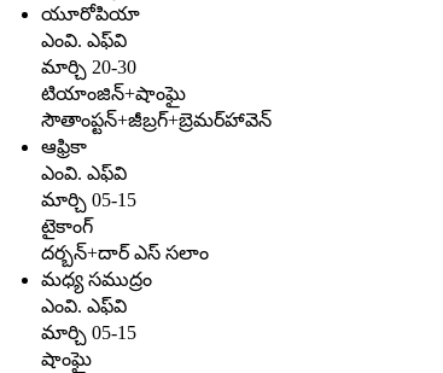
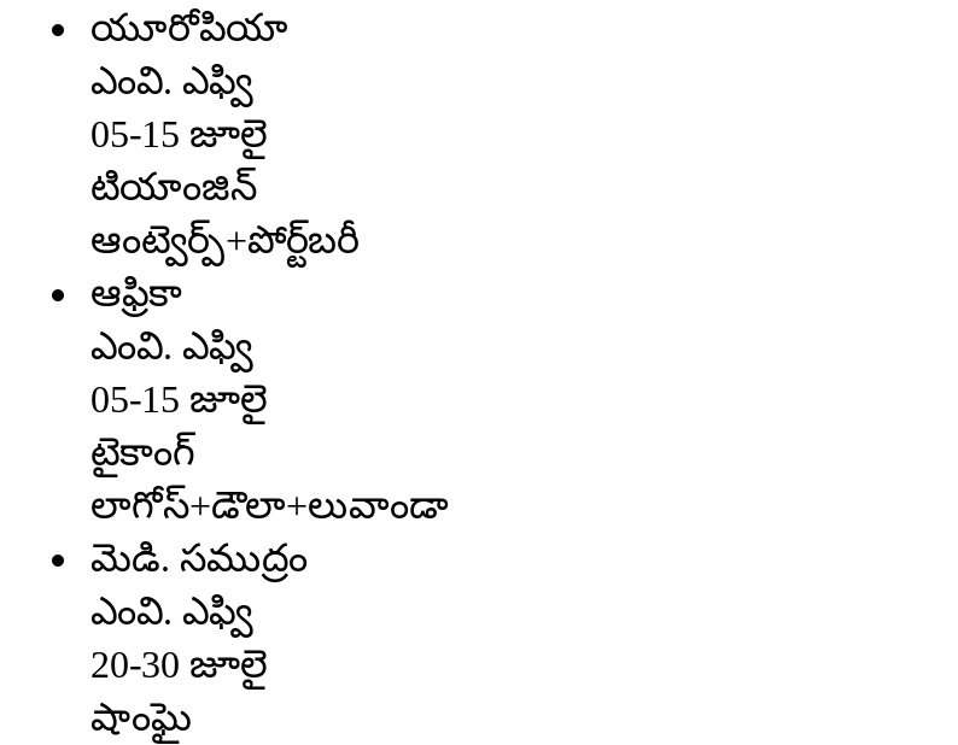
[41,30,272,130] ఎంవి. ఎఫ్‌వి | మార్చి 20-30 | టియాంజిన్+షాంఘై | సౌతాంప్టన్+జీబ్రగ్+బ్రెమర్‌హావెన్ -> [90,60,358,260] ఎంవి. ఎఫ్వి | 05-15 జూలై | టియాంజిన్ | ఆంట్వెర్ప్+పోర్ట్‌బరీ
[41,163,136,210] ఎంవి. ఎఫ్‌వి | మార్చి 05-15 -> [90,325,267,419] ఎంవి. ఎఫ్వి | 05-15 జూలై
[41,242,209,343] దర్బన్+దార్ ఎస్ సలాం | మధ్య సముద్రం | ఎంవి. ఎఫ్‌వి | మార్చి 05-15 -> [90,484,448,684] లాగోస్+డౌలా+లువాండా | మెడి. సముద్రం | ఎంవి. ఎఫ్వి | 20-30 జూలై

